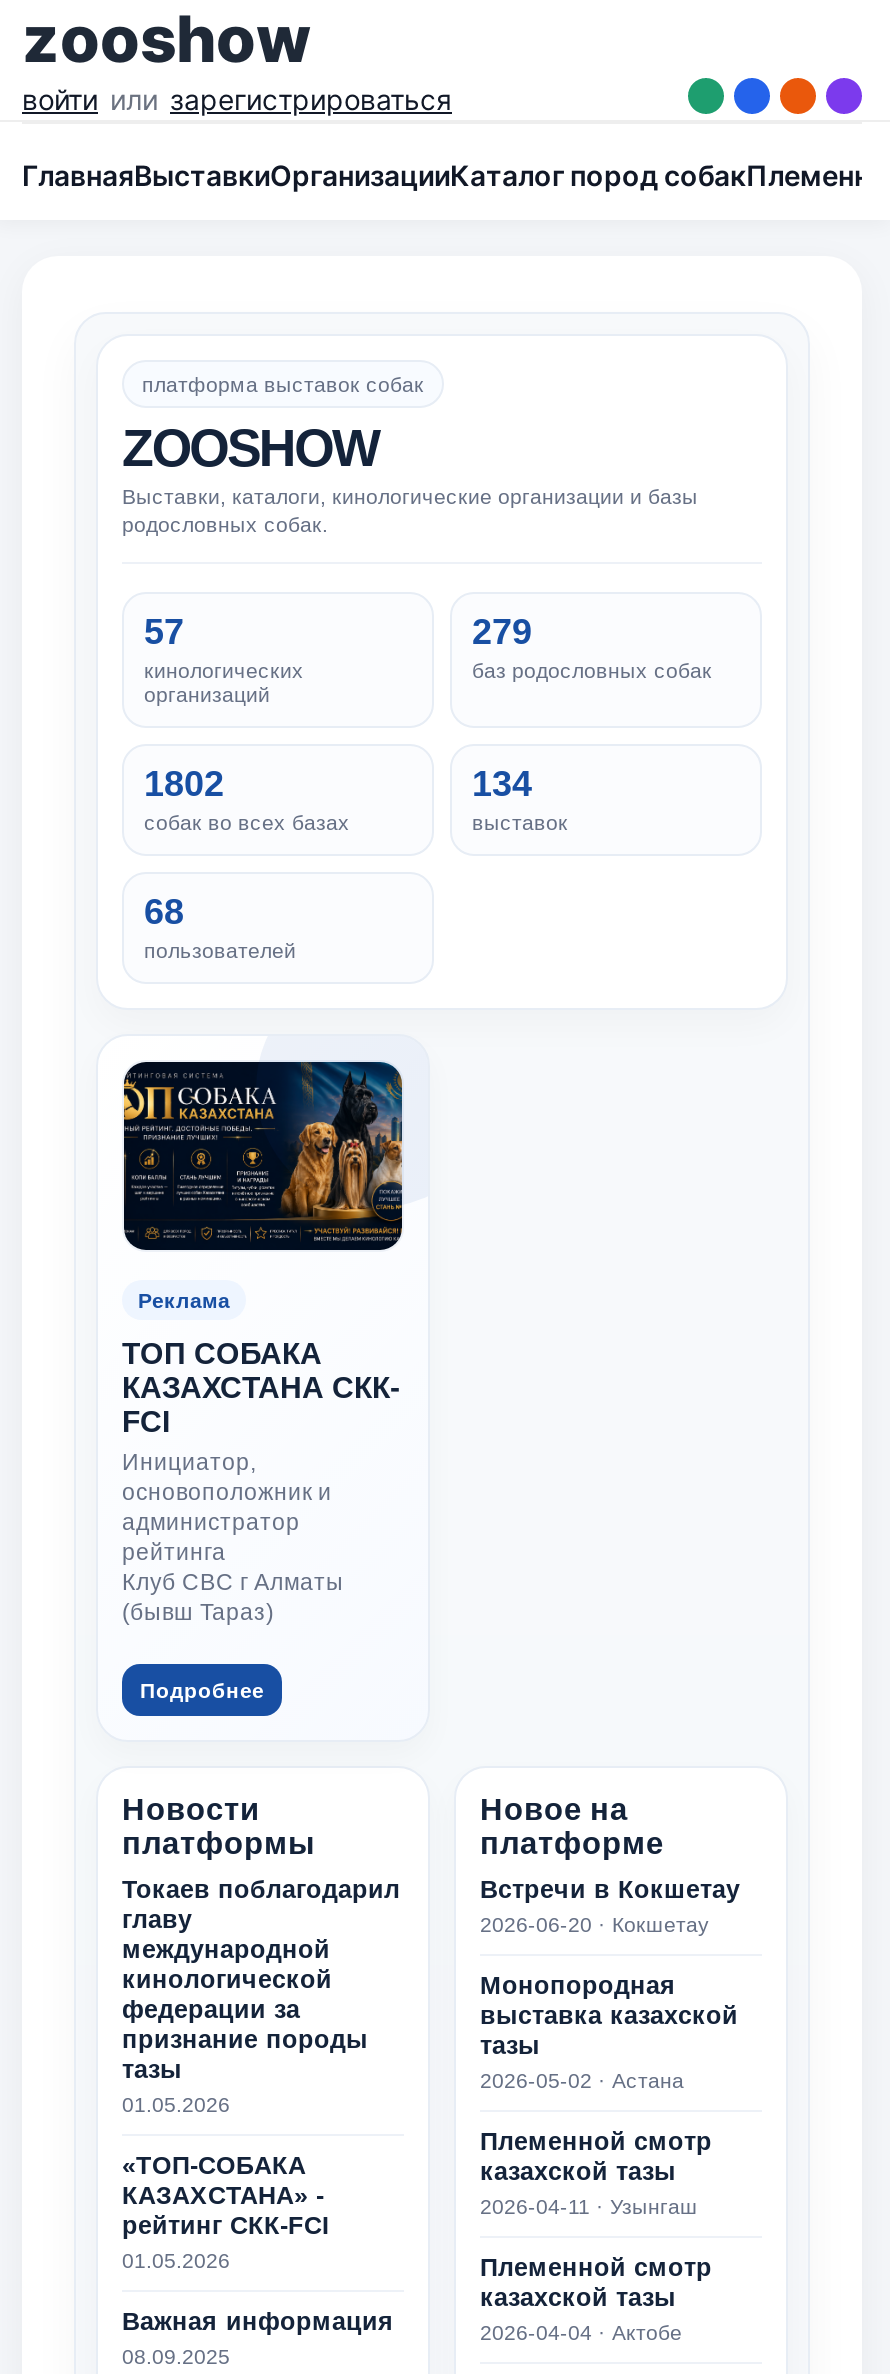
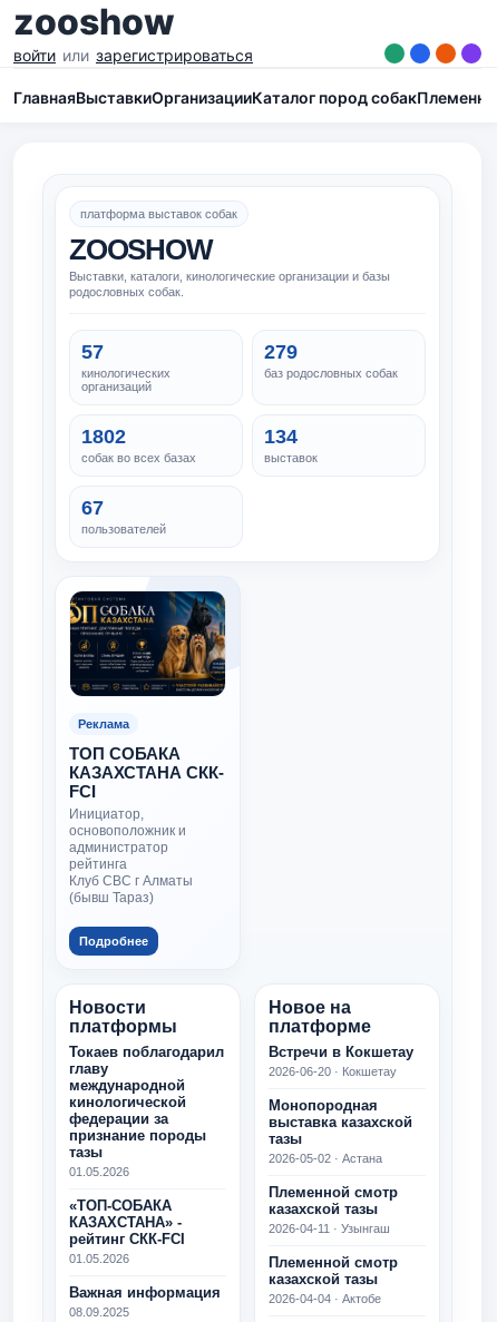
[144,892,184,932] 68 -> [81,497,104,519] 67

